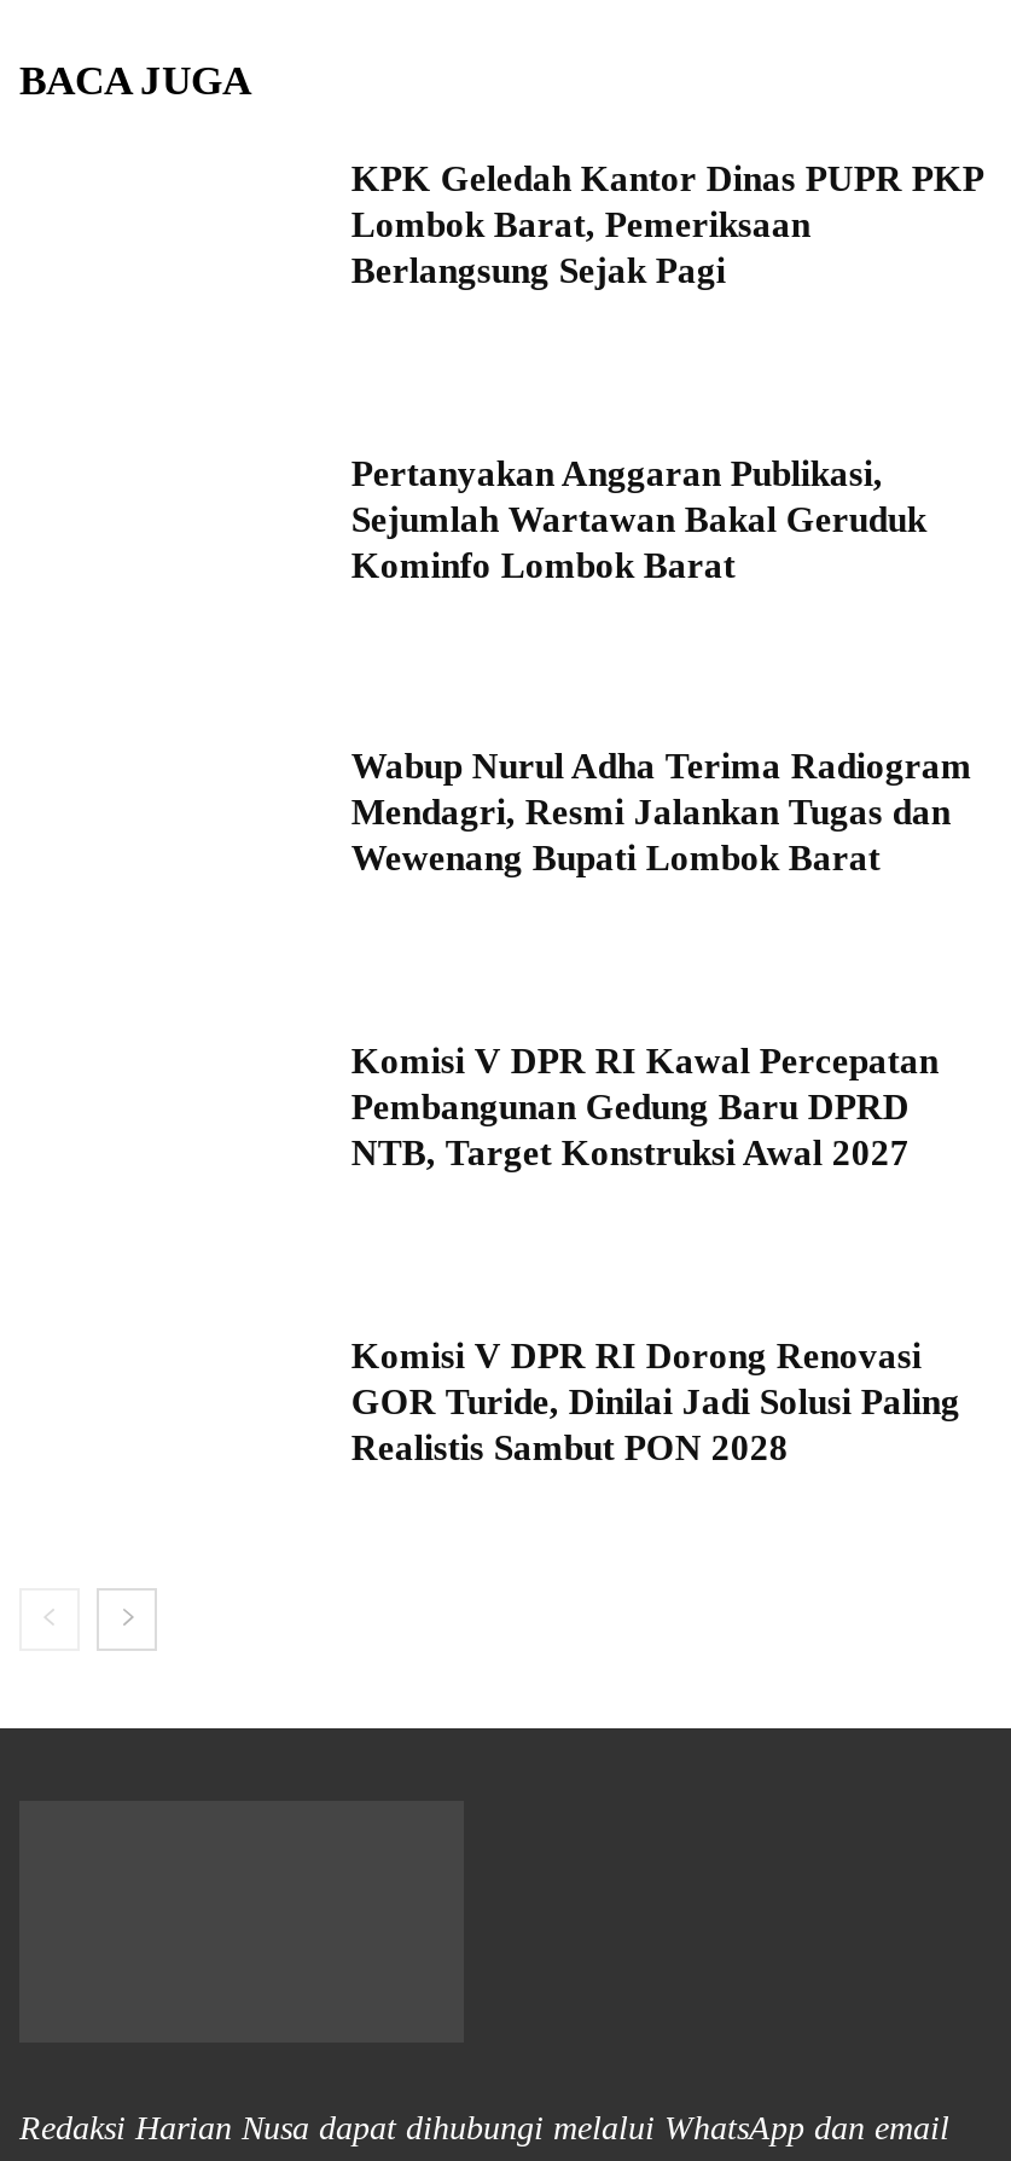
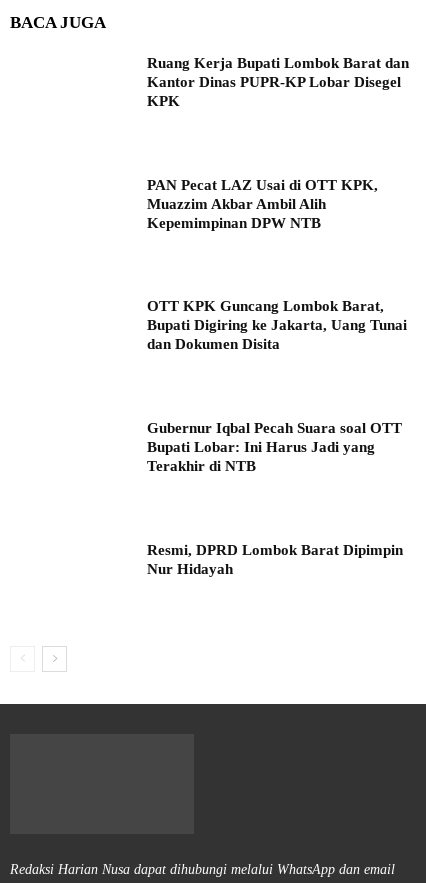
[351,159,984,290] KPK Geledah Kantor Dinas PUPR PKP | Lombok Barat, Pemeriksaan | Berlangsung Sejak Pagi -> [147,55,409,109] Ruang Kerja Bupati Lombok Barat dan | Kantor Dinas PUPR-KP Lobar Disegel | KPK
[351,453,926,584] Pertanyakan Anggaran Publikasi, | Sejumlah Wartawan Bakal Geruduk | Kominfo Lombok Barat -> [147,176,378,230] PAN Pecat LAZ Usai di OTT KPK, | Muazzim Akbar Ambil Alih | Kepemimpinan DPW NTB
[351,747,972,878] Wabup Nurul Adha Terima Radiogram | Mendagri, Resmi Jalankan Tugas dan | Wewenang Bupati Lombok Barat -> [147,298,407,352] OTT KPK Guncang Lombok Barat, | Bupati Digiring ke Jakarta, Uang Tunai | dan Dokumen Disita
[351,1042,938,1172] Komisi V DPR RI Kawal Percepatan | Pembangunan Gedung Baru DPRD | NTB, Target Konstruksi Awal 2027 -> [147,420,402,474] Gubernur Iqbal Pecah Suara soal OTT | Bupati Lobar: Ini Harus Jadi yang | Terakhir di NTB
[351,1336,960,1466] Komisi V DPR RI Dorong Renovasi | GOR Turide, Dinilai Jadi Solusi Paling | Realistis Sambut PON 2028 -> [147,542,403,577] Resmi, DPRD Lombok Barat Dipimpin | Nur Hidayah

